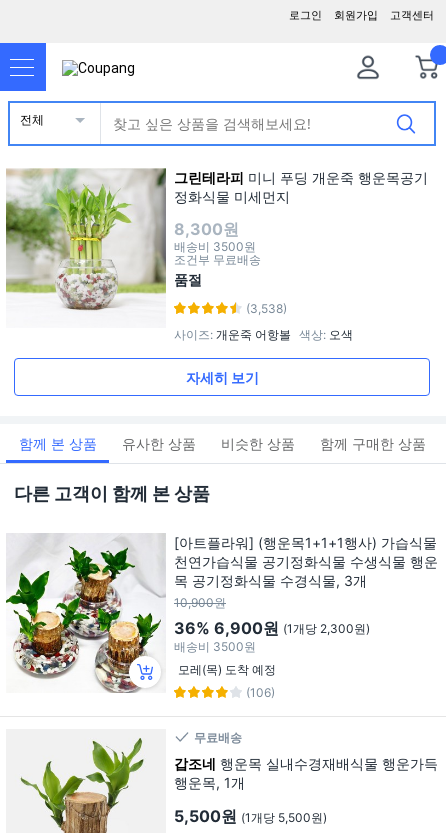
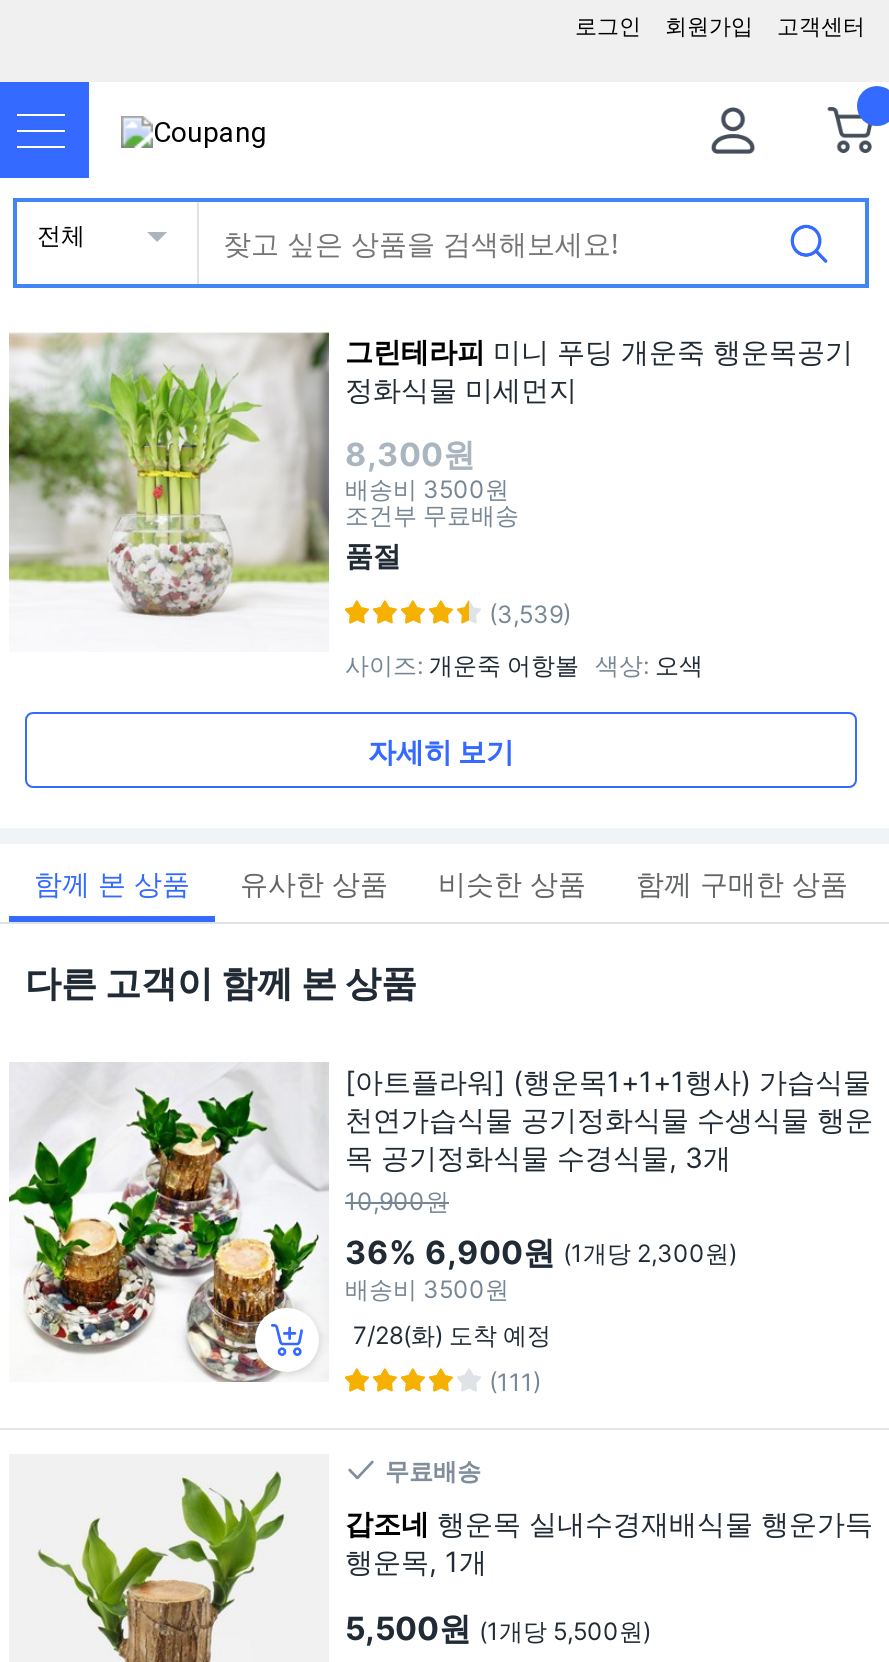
[246,302,287,317] (3,538) -> [489,599,571,629] (3,539)
[178,662,276,677] 모레(목) 도착 예정 -> [353,1319,551,1349] 7/28(화) 도착 예정
[246,685,275,700] (106) -> [489,1367,541,1397] (111)

